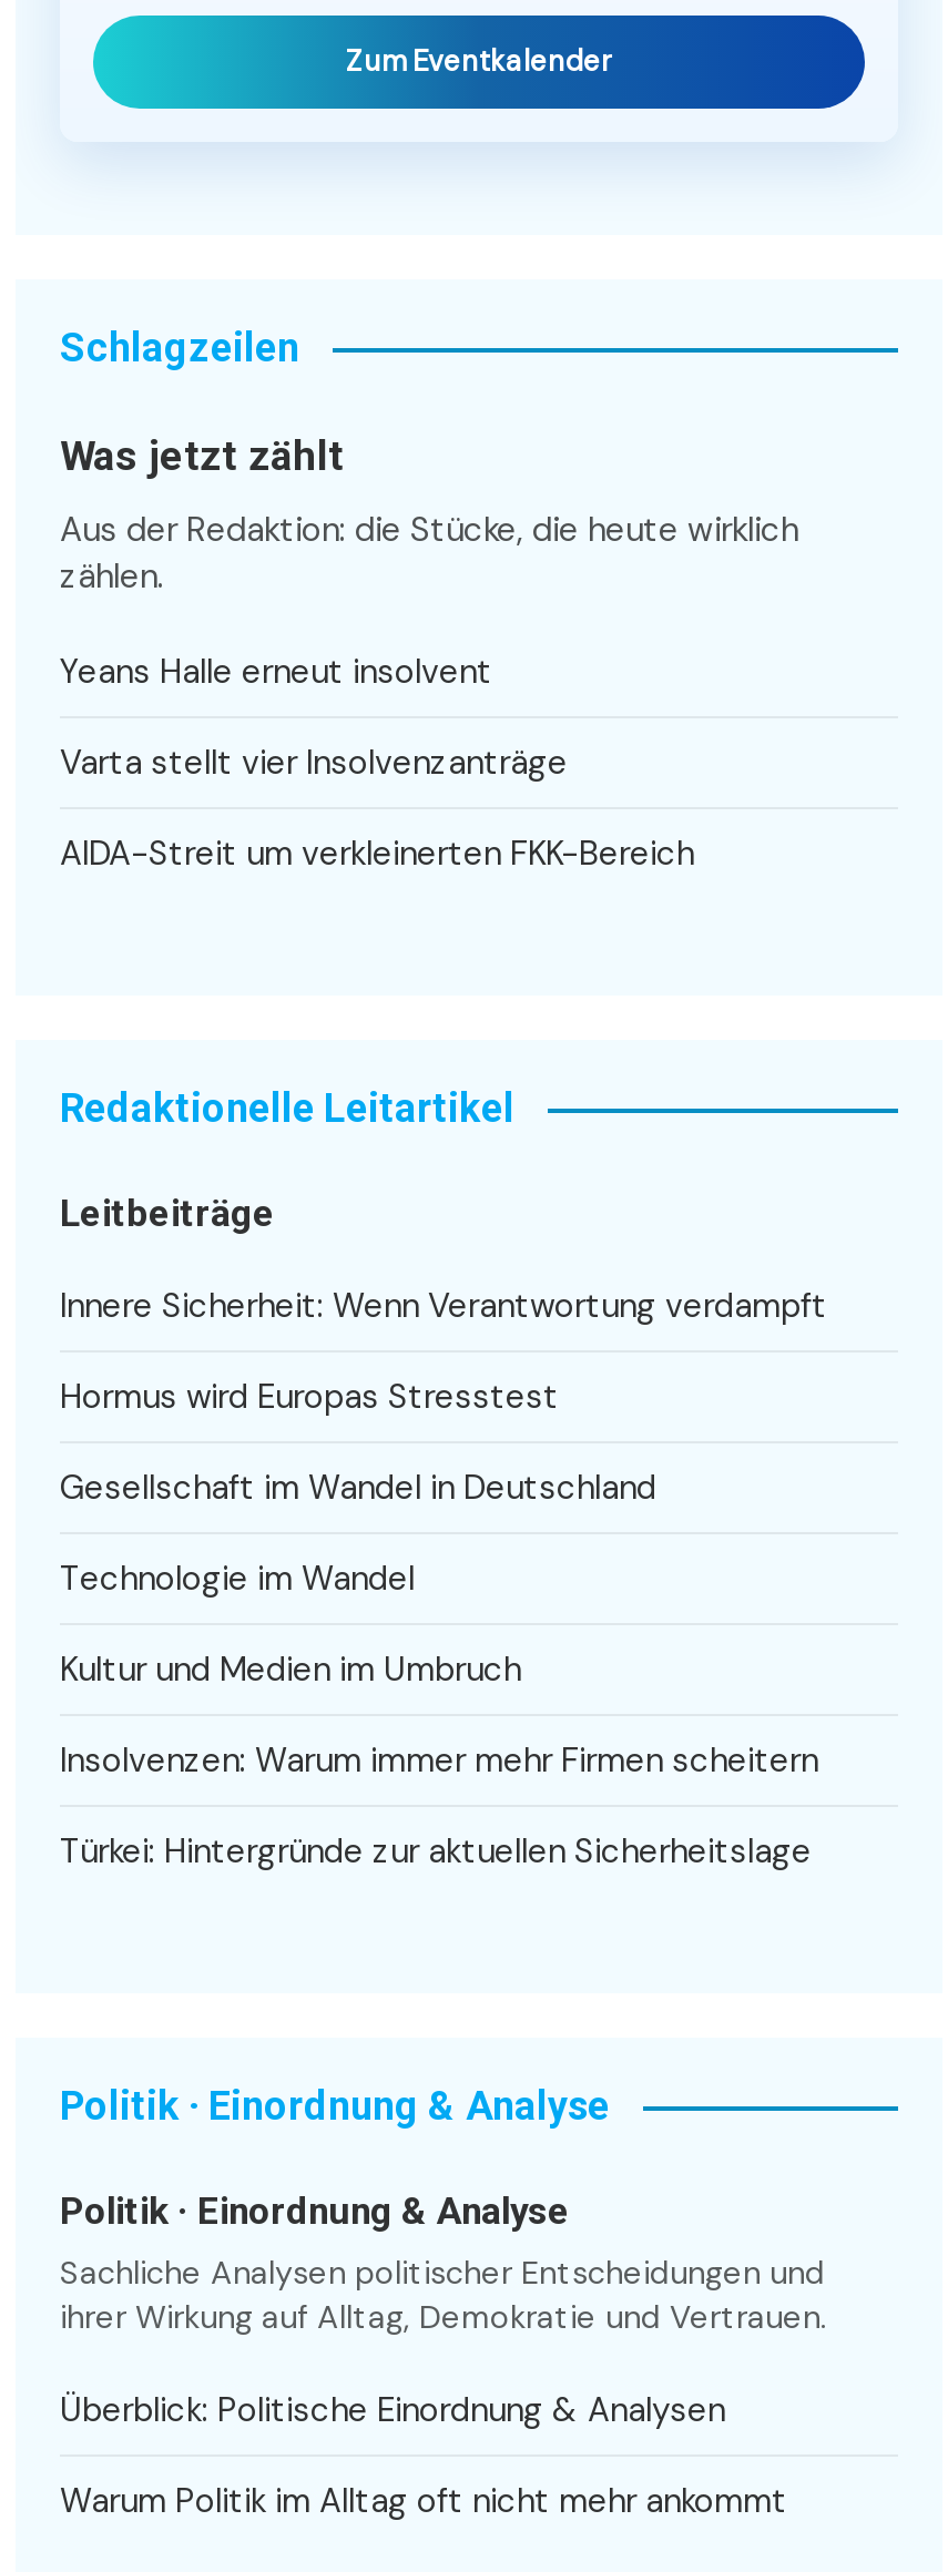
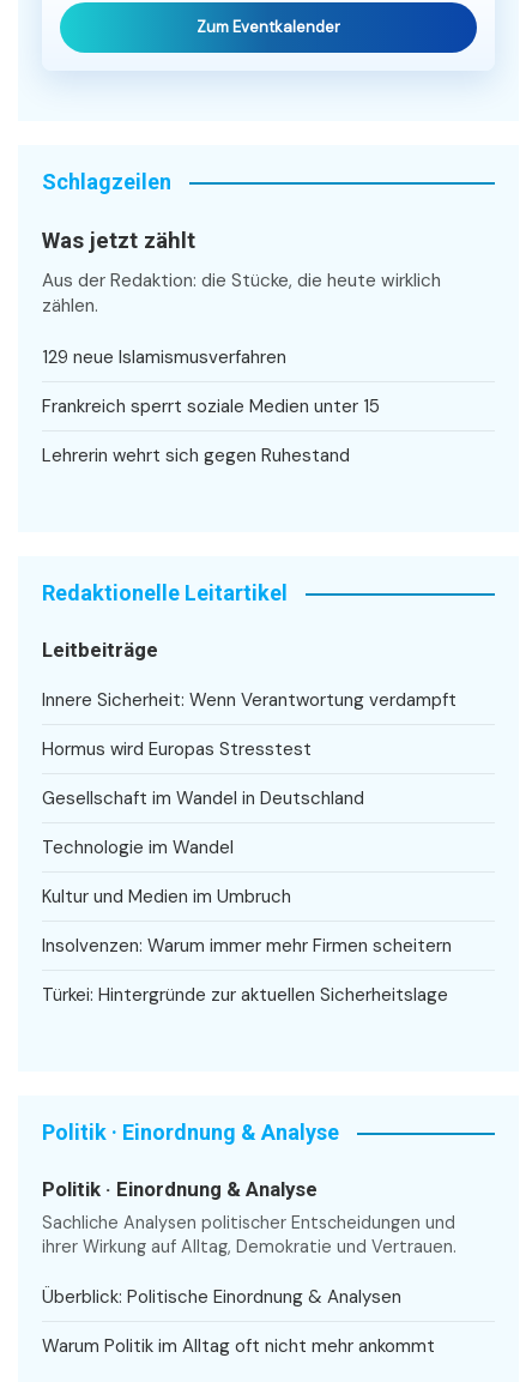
[60,650,492,694] Yeans Halle erneut insolvent -> [42,345,286,369] 129 neue Islamismusverfahren
[60,741,568,785] Varta stellt vier Insolvenzanträge -> [42,394,380,418] Frankreich sperrt soziale Medien unter 15
[60,831,694,876] AIDA-Streit um verkleinerten FKK-Bereich -> [42,443,350,467] Lehrerin wehrt sich gegen Ruhestand

